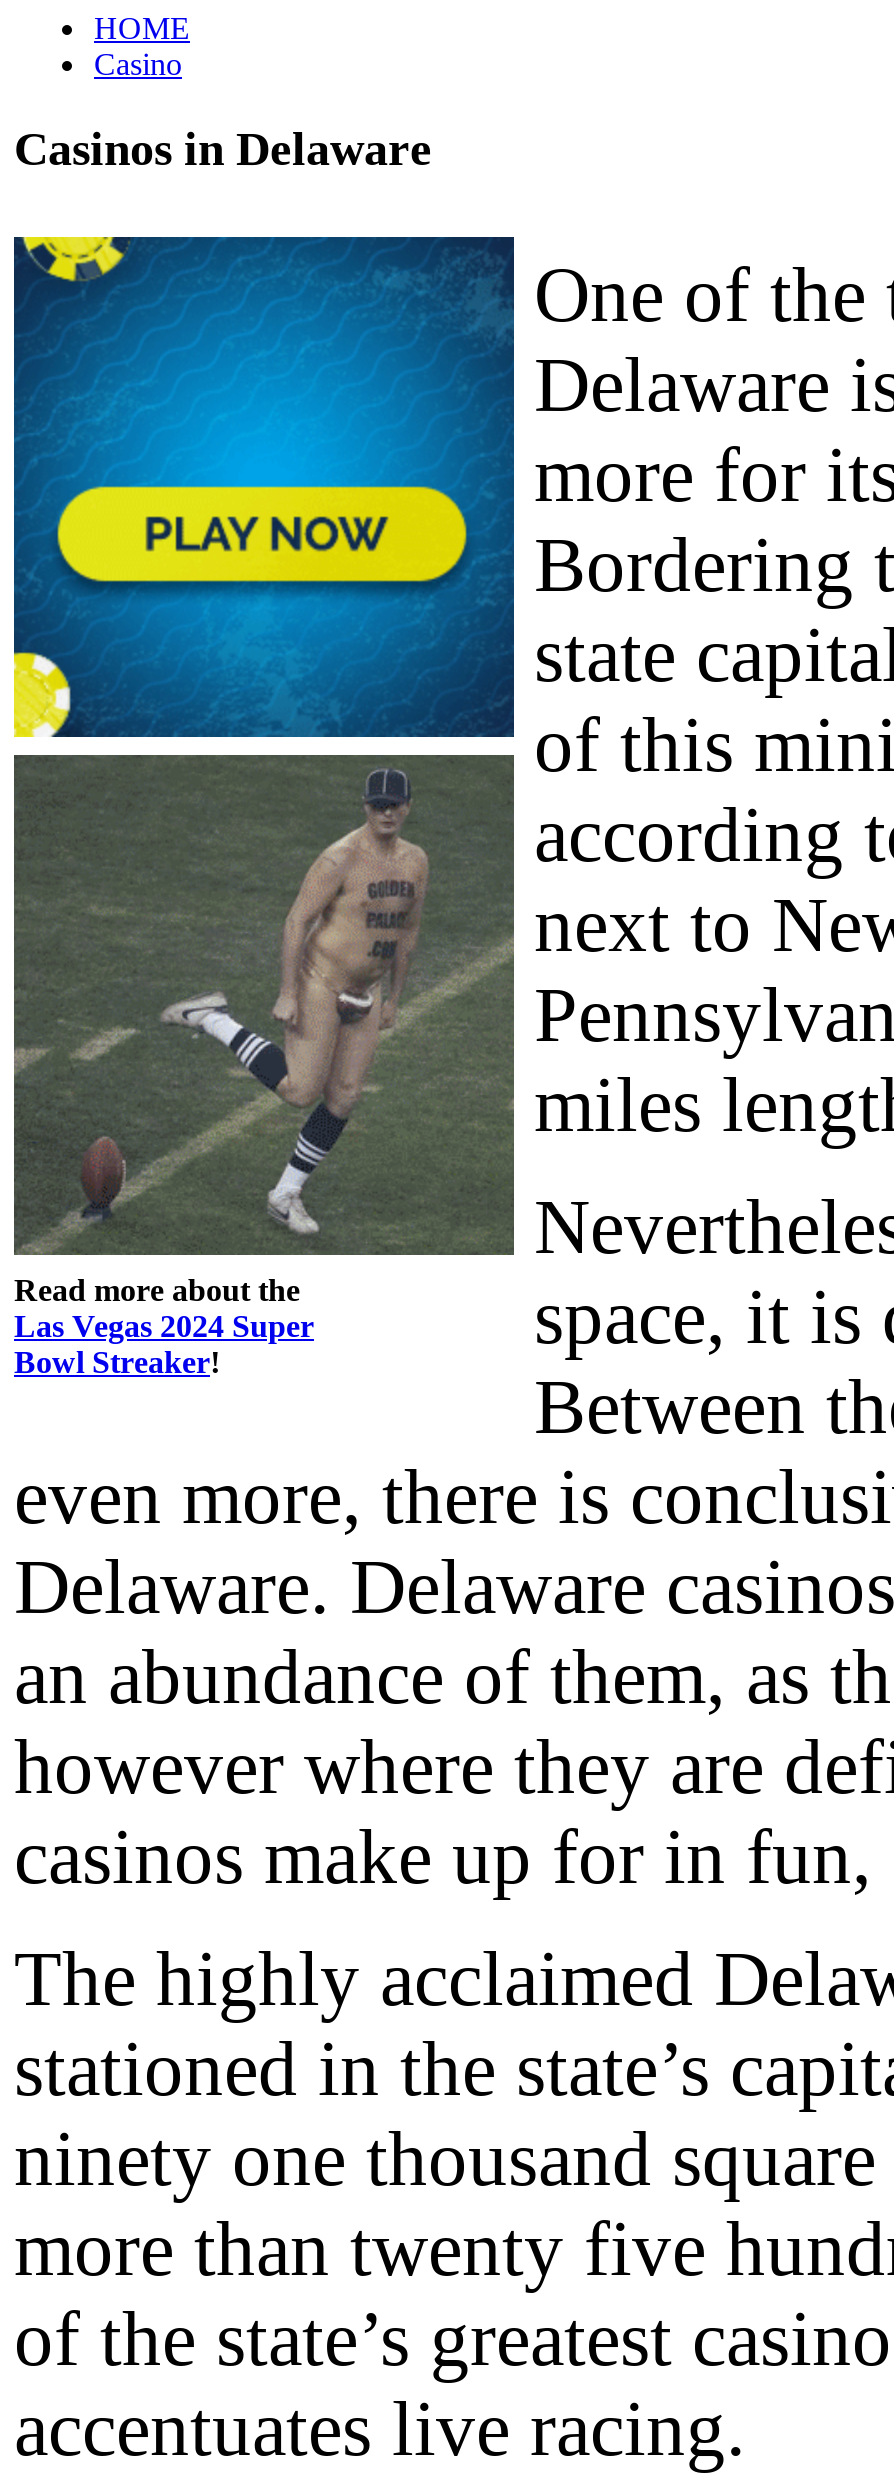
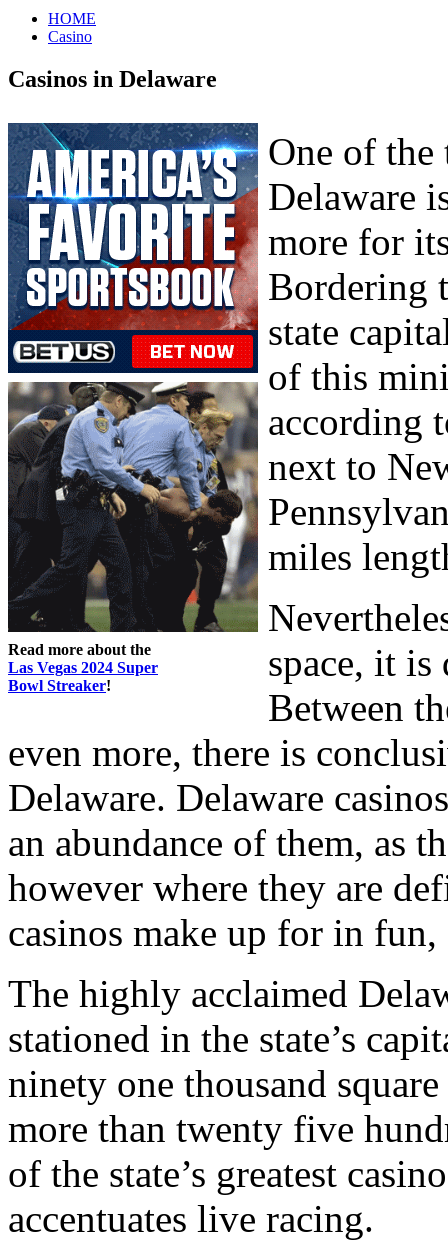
[12,235,516,739] [image] -> [7,122,259,374] [image]
[14,753,514,1255] [image] -> [7,382,258,632] [image]

